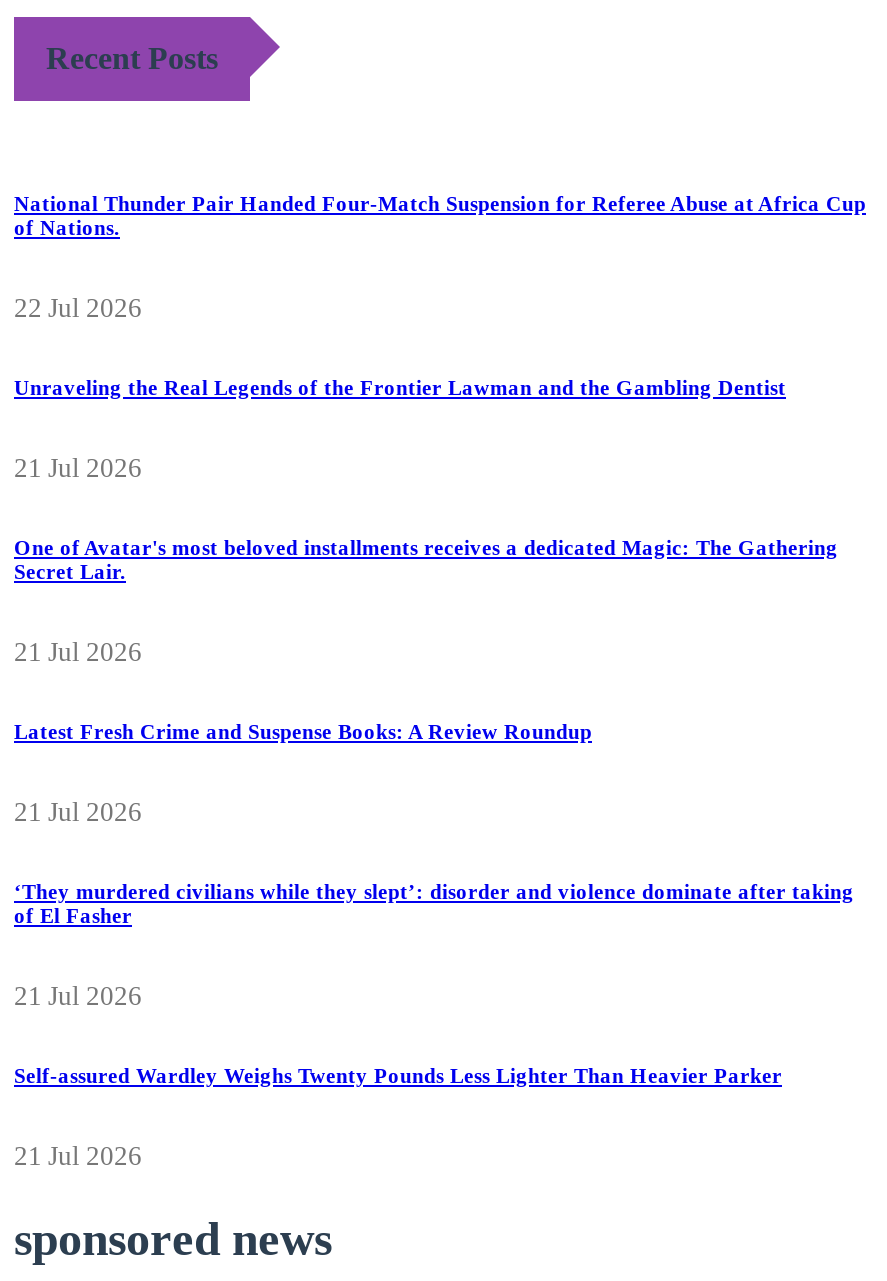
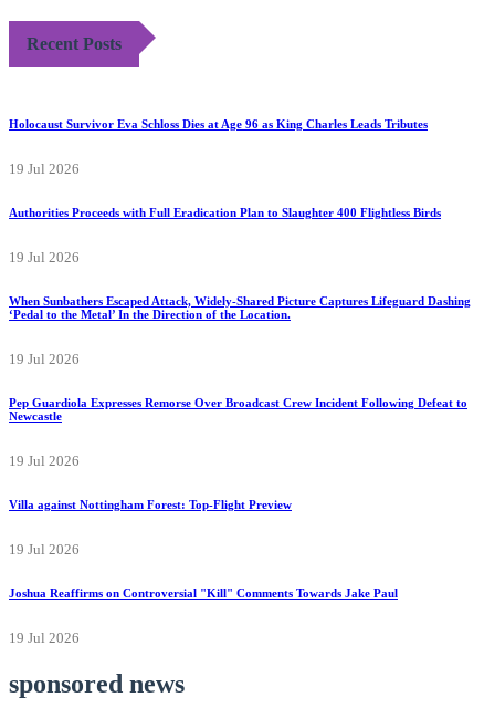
[14,191,866,239] National Thunder Pair Handed Four-Match Suspension for Referee Abuse at Africa Cup | of Nations. -> [9,117,428,131] Holocaust Survivor Eva Schloss Dies at Age 96 as King Charles Leads Tributes
[14,293,142,323] 22 Jul 2026 -> [9,160,80,177] 19 Jul 2026
[14,375,786,399] Unraveling the Real Legends of the Frontier Lawman and the Gambling Dentist -> [9,206,441,219] Authorities Proceeds with Full Eradication Plan to Slaughter 400 Flightless Birds
[14,453,142,483] 21 Jul 2026 -> [9,249,80,265] 19 Jul 2026
[14,535,838,583] One of Avatar's most beloved installments receives a dedicated Magic: The Gathering | Secret Lair. -> [9,294,471,321] When Sunbathers Escaped Attack, Widely-Shared Picture Captures Lifeguard Dashing | ‘Pedal to the Metal’ In the Direction of the Location.
[14,637,142,667] 21 Jul 2026 -> [9,351,80,367] 19 Jul 2026
[14,719,592,743] Latest Fresh Crime and Suspense Books: A Review Roundup -> [9,396,467,422] Pep Guardiola Expresses Remorse Over Broadcast Crew Incident Following Defeat to | Newcastle
[14,797,142,827] 21 Jul 2026 -> [9,452,80,469] 19 Jul 2026
[14,879,854,927] ‘They murdered civilians while they slept’: disorder and violence dominate after taking | of El Fasher -> [9,498,292,511] Villa against Nottingham Forest: Top-Flight Preview
[14,981,142,1011] 21 Jul 2026 -> [9,541,80,557] 19 Jul 2026
[14,1062,782,1086] Self-assured Wardley Weighs Twenty Pounds Less Lighter Than Heavier Parker -> [9,586,398,599] Joshua Reaffirms on Controversial "Kill" Comments Towards Jake Paul
[14,1140,142,1170] 21 Jul 2026 -> [9,629,80,646] 19 Jul 2026

